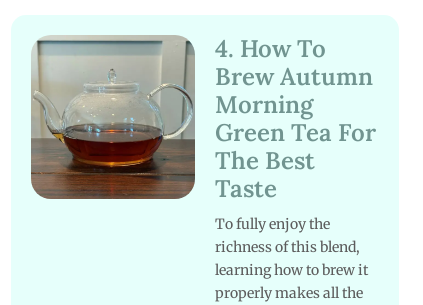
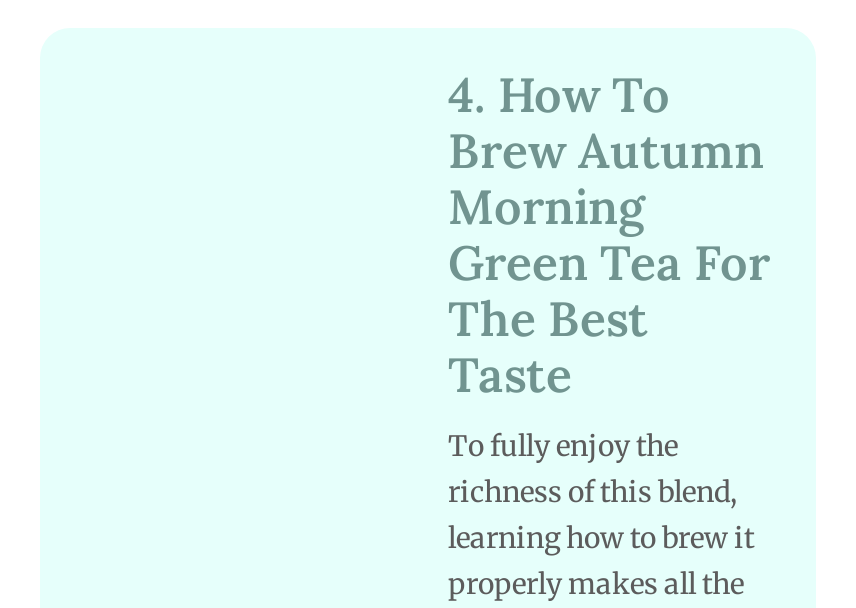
[30,35,196,200] [image] -> none

